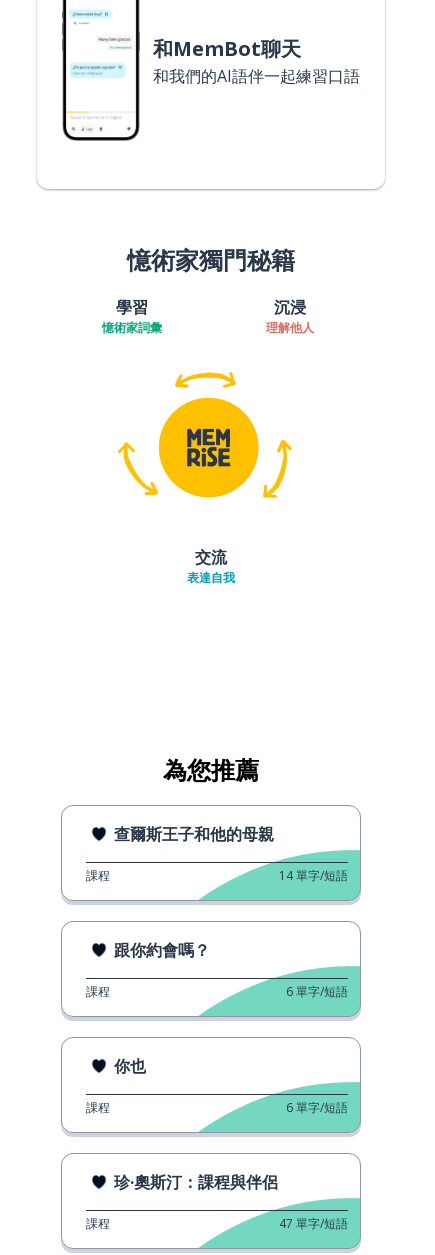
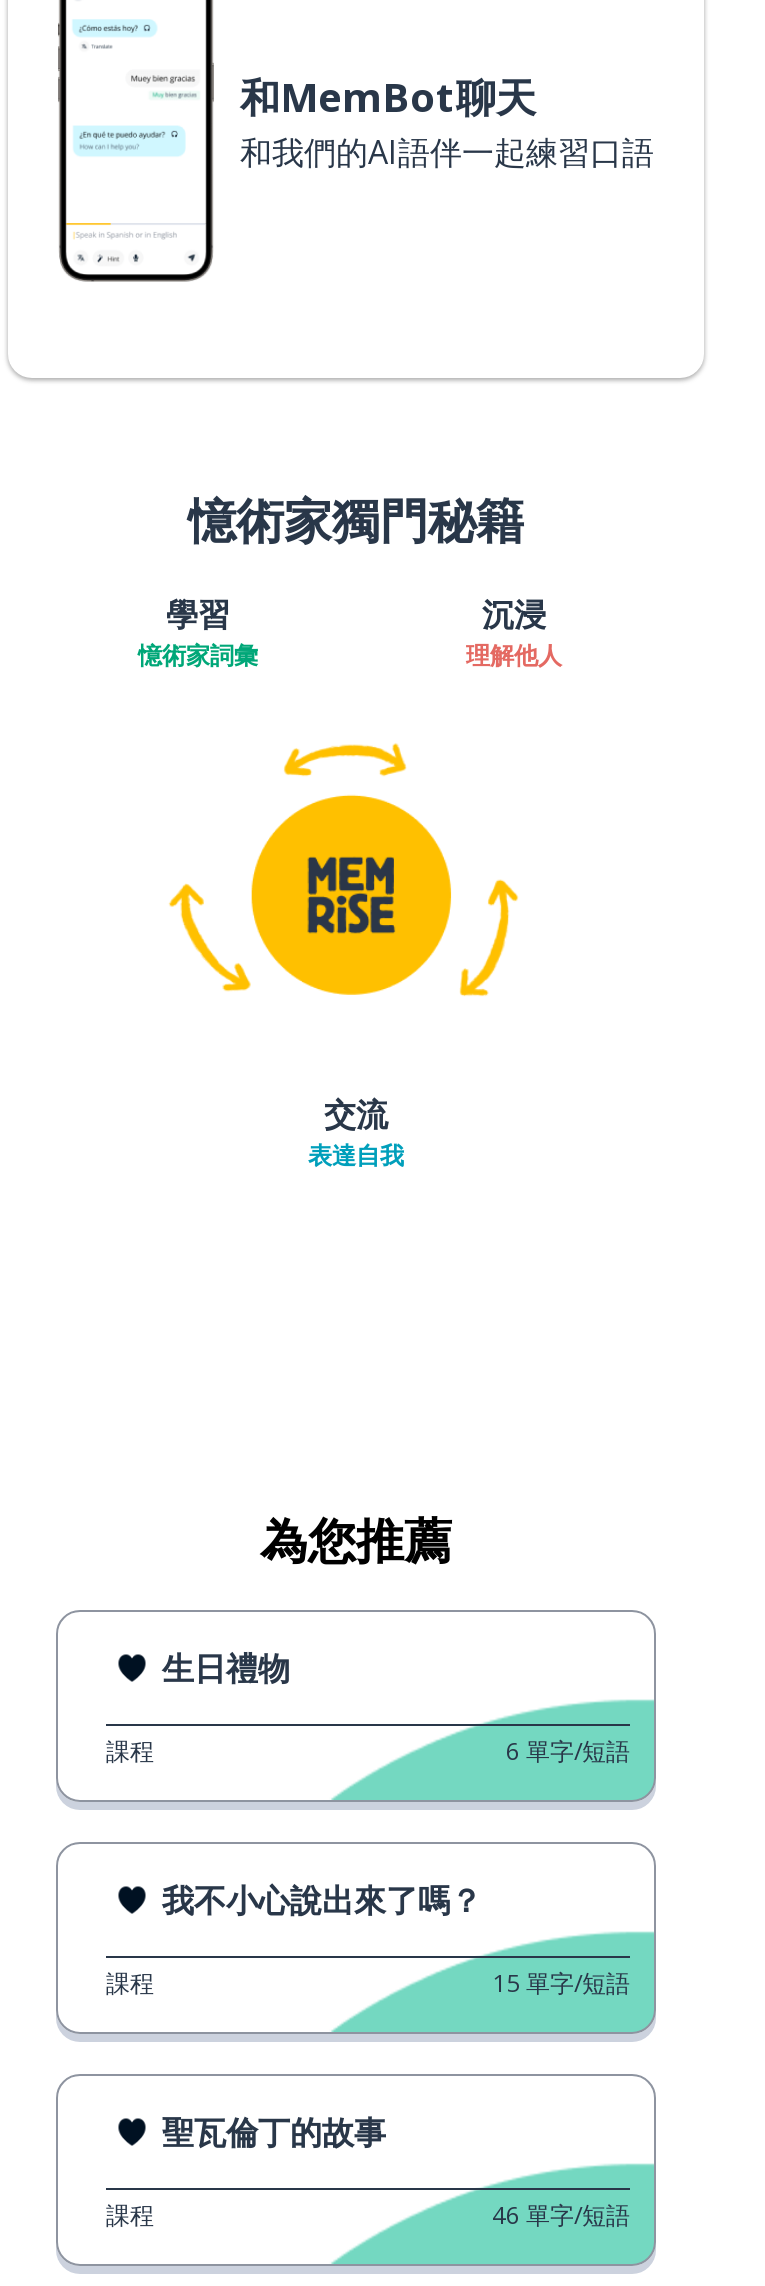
[86,823,348,961] 查爾斯王子和他的母親 | 課程 | 14 單字/短語 | 跟你約會嗎？ -> [162,1646,290,1690] 生日禮物
[114,1055,146,1077] 你也 -> [162,1878,482,1922] 我不小心說出來了嗎？
[286,1099,348,1116] 6 單字/短語 -> [492,1966,630,2000] 15 單字/短語
[114,1171,278,1193] 珍·奧斯汀：課程與伴侶 -> [162,2110,386,2154] 聖瓦倫丁的故事
[279,1215,348,1232] 47 單字/短語 -> [492,2198,630,2232] 46 單字/短語

